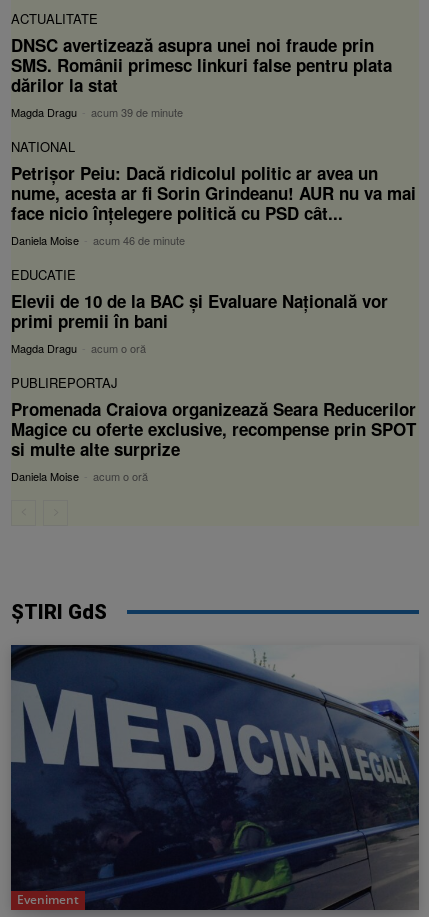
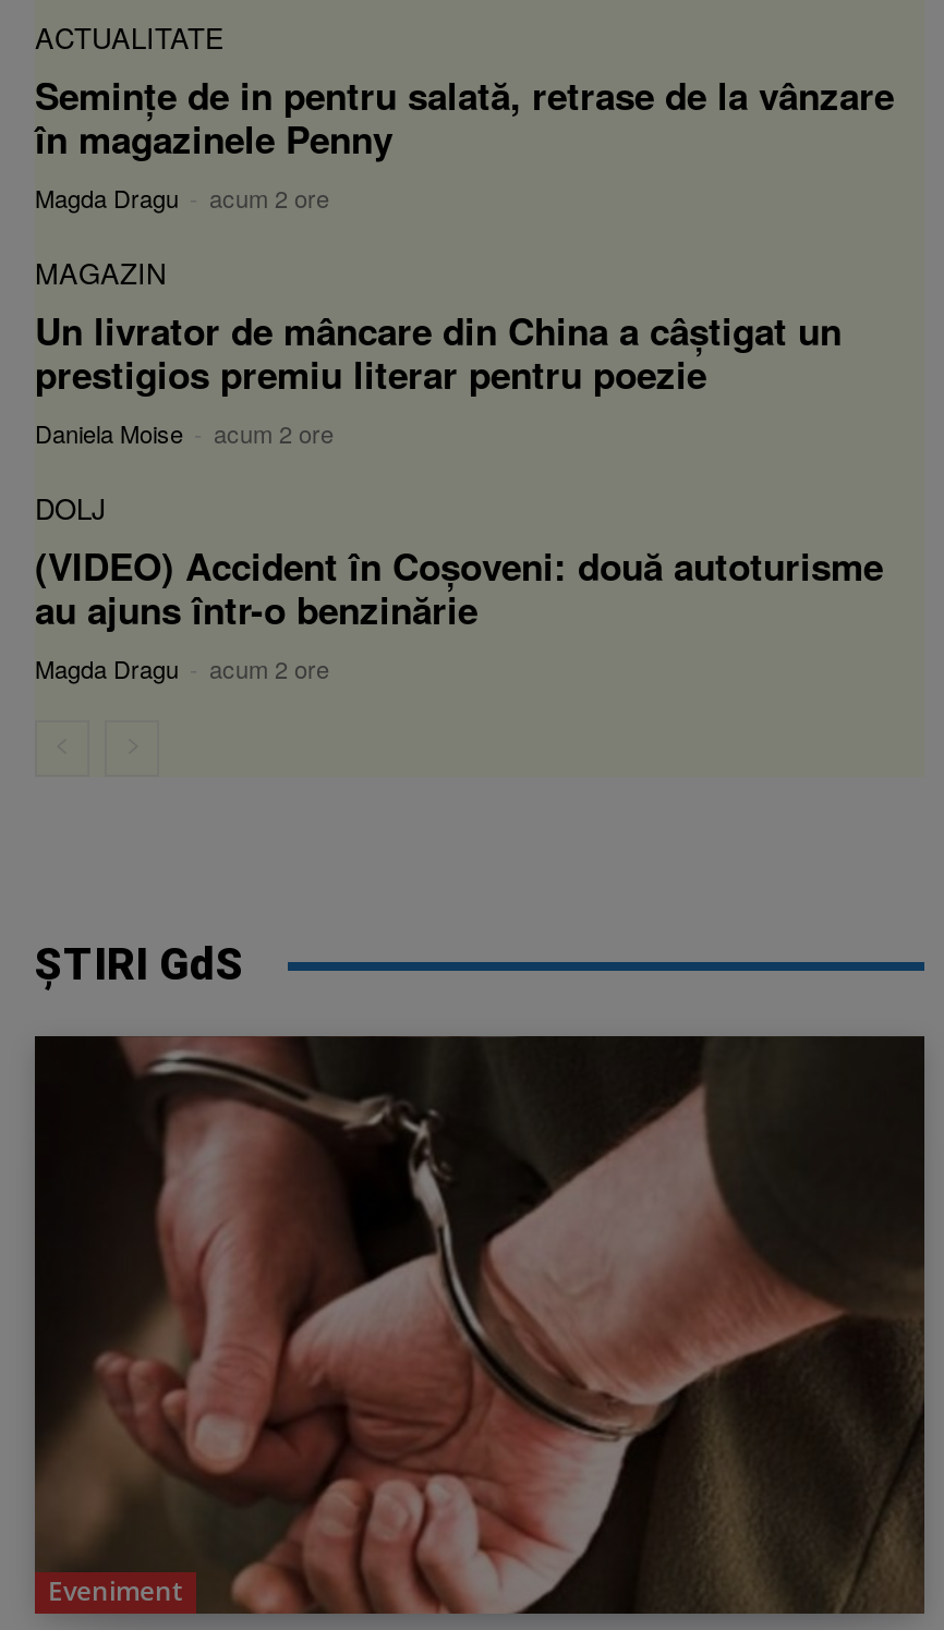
[11,32,416,483] DNSC avertizează asupra unei noi fraude prin | SMS. Românii primesc linkuri false pentru plata | dărilor la stat | Magda Dragu - acum 39 de minute | NATIONAL | Petrișor Peiu: Dacă ridicolul politic ar avea un | nume, acesta ar fi Sorin Grindeanu! AUR nu va mai | face nicio înțelegere politică cu PSD cât... | Daniela Moise - acum 46 de minute | EDUCATIE | Elevii de 10 de la BAC și Evaluare Națională vor | primi premii în bani | Magda Dragu - acum o oră | PUBLIREPORTAJ | Promenada Craiova organizează Seara Reducerilor | Magice cu oferte exclusive, recompense prin SPOT | si multe alte surprize | Daniela Moise - acum o oră -> [35,69,894,685] Seminţe de in pentru salată, retrase de la vânzare | în magazinele Penny | Magda Dragu - acum 2 ore | MAGAZIN | Un livrator de mâncare din China a câștigat un | prestigios premiu literar pentru poezie | Daniela Moise - acum 2 ore | DOLJ | (VIDEO) Accident în Coșoveni: două autoturisme | au ajuns într-o benzinărie | Magda Dragu - acum 2 ore
[10,644,420,911] [image] -> [33,1033,927,1615] [image]

